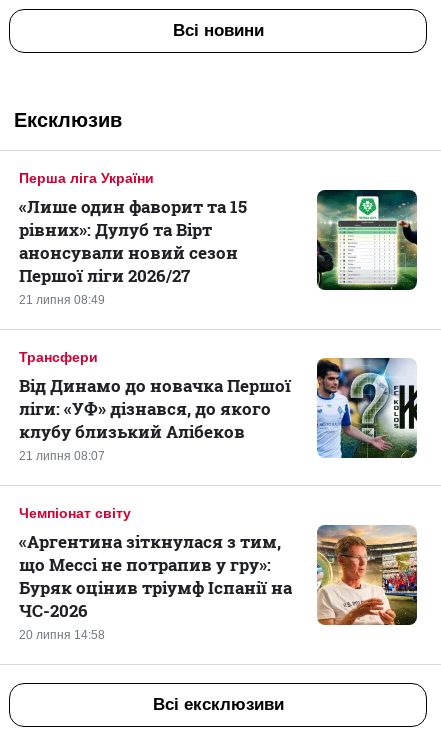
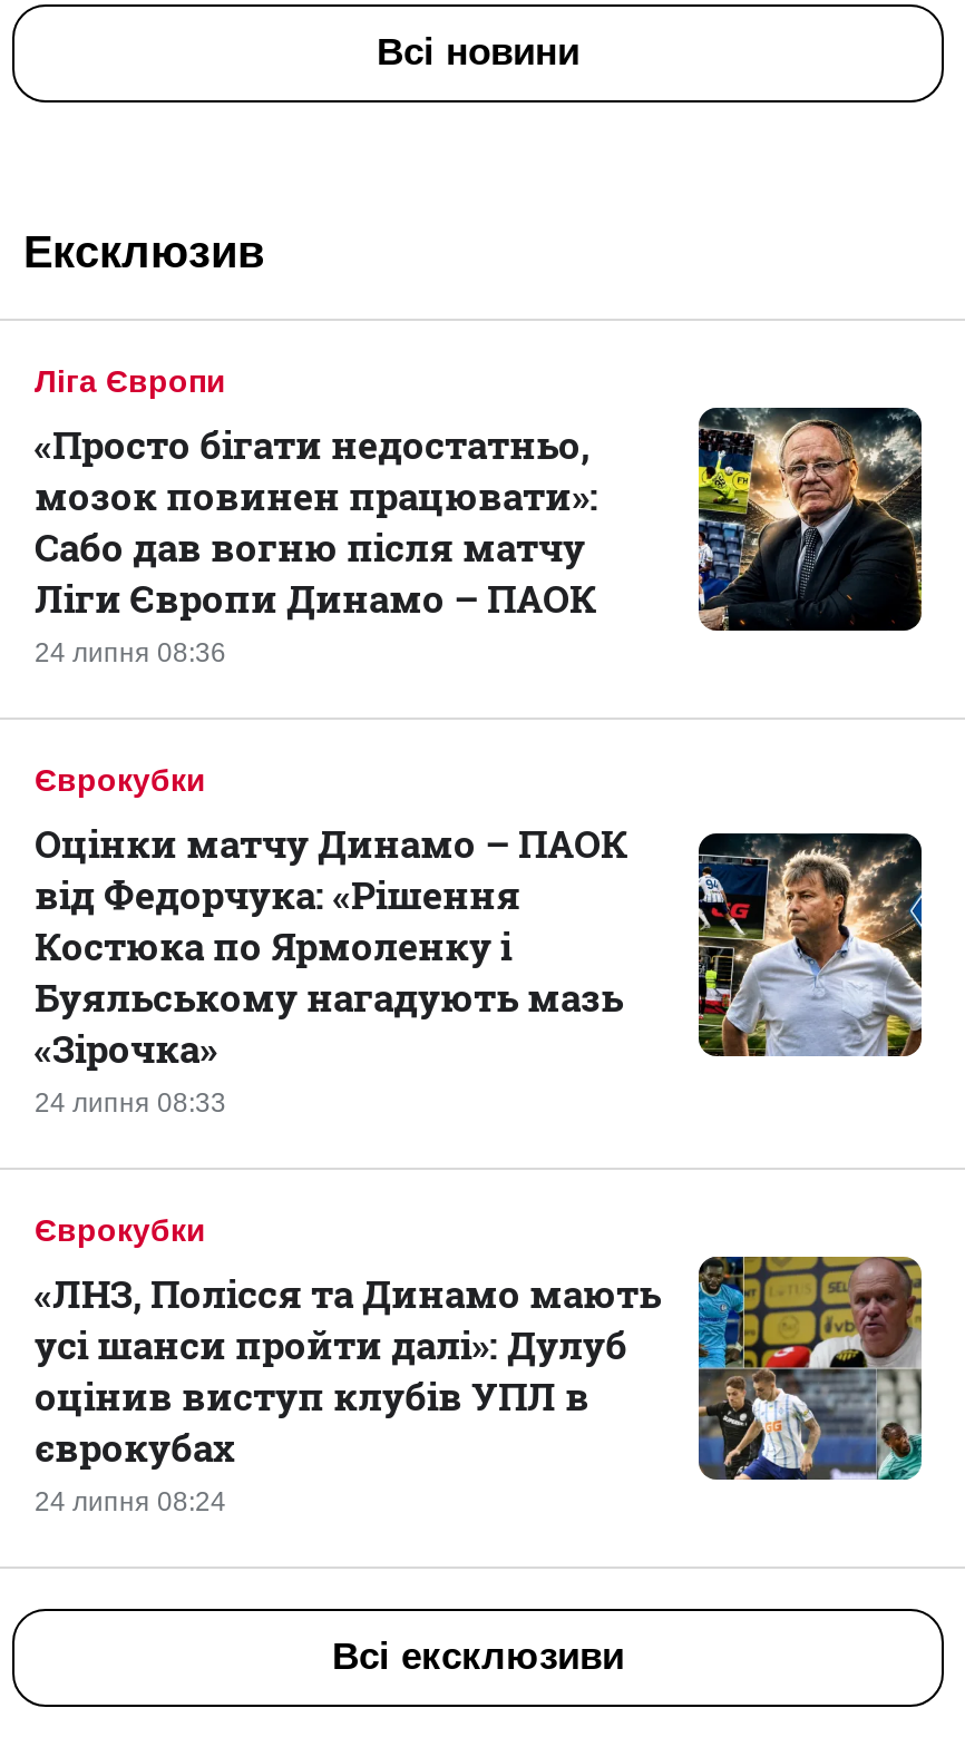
[19,170,154,186] Перша ліга України -> [35,363,226,399] Ліга Європи
[316,189,418,290] [image] -> [696,406,922,631] [image]
[19,195,247,287] «Лише один фаворит та 15 | рівних»: Дулуб та Вірт | анонсували новий сезон | Першої ліги 2026/27 -> [35,419,598,624] «Просто бігати недостатньо, | мозок повинен працювати»: | Сабо дав вогню після матчу | Ліги Європи Динамо – ПАОК
[19,293,105,307] 21 липня 08:49 -> [35,637,226,668] 24 липня 08:36
[19,349,98,365] Трансфери -> [35,762,206,798] Єврокубки
[19,357,418,459] [image] | Від Динамо до новачка Першої | ліги: «УФ» дізнався, до якого | клубу близький Алібеков -> [35,818,924,1074] [image] | Оцінки матчу Динамо – ПАОК | від Федорчука: «Рішення | Костюка по Ярмоленку і | Буяльському нагадують мазь | «Зірочка»
[19,449,105,463] 21 липня 08:07 -> [35,1087,226,1119] 24 липня 08:33
[19,505,131,521] Чемпіонат світу -> [35,1212,206,1248] Єврокубки
[19,524,417,626] [image] | «Аргентина зіткнулася з тим, | що Мессі не потрапив у гру»: | Буряк оцінив тріумф Іспанії на | ЧС-2026 -> [35,1255,924,1482] [image] | «ЛНЗ, Полісся та Динамо мають | усі шанси пройти далі»: Дулуб | оцінив виступ клубів УПЛ в | єврокубах
[19,628,105,642] 20 липня 14:58 -> [35,1486,226,1517] 24 липня 08:24

